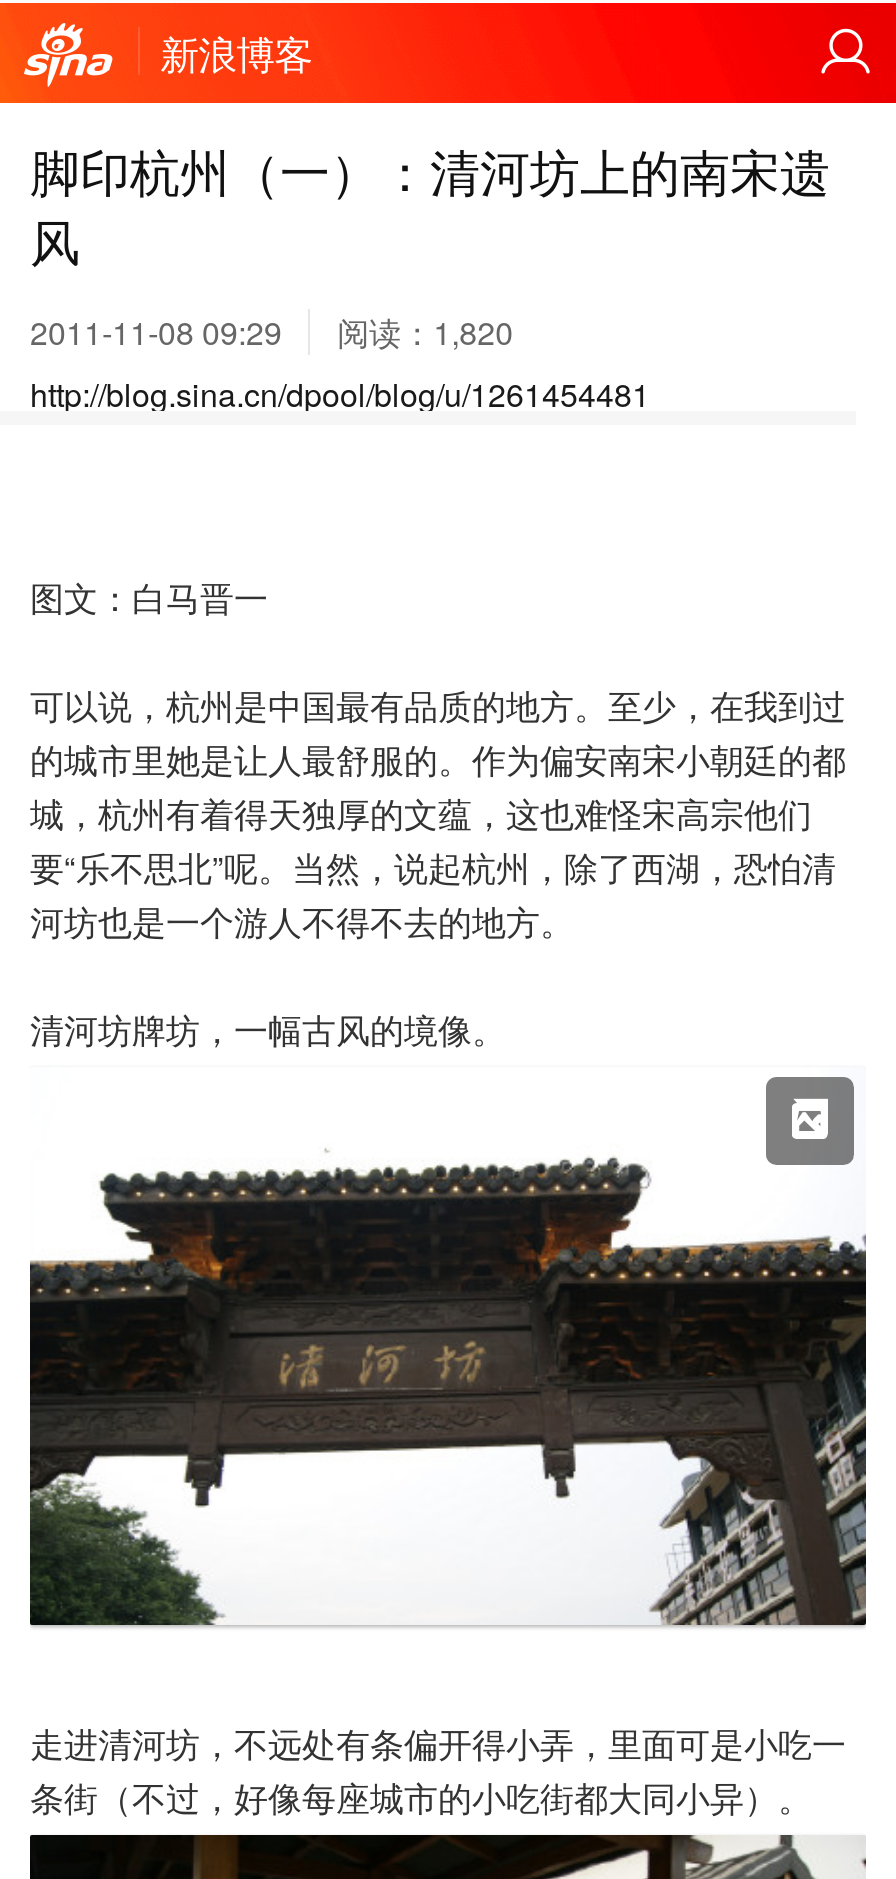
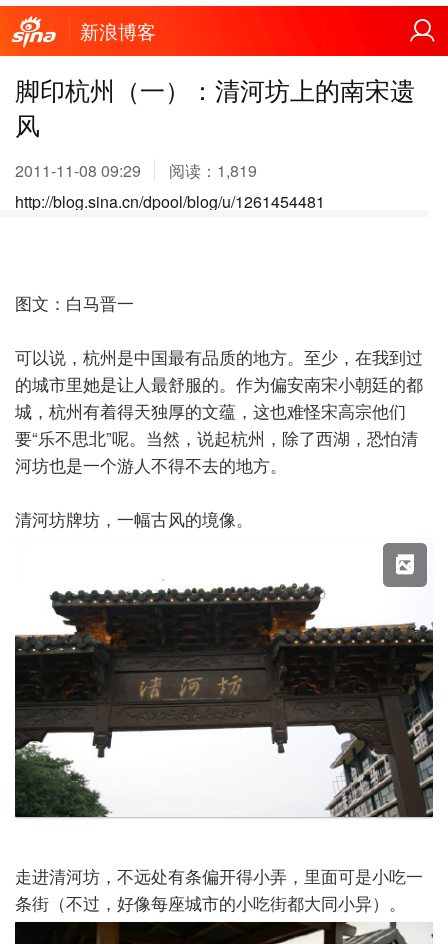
[30,309,513,355] 2011-11-08 09:29 阅读：1,820 -> [15,159,257,182] 2011-11-08 09:29 阅读：1,819

